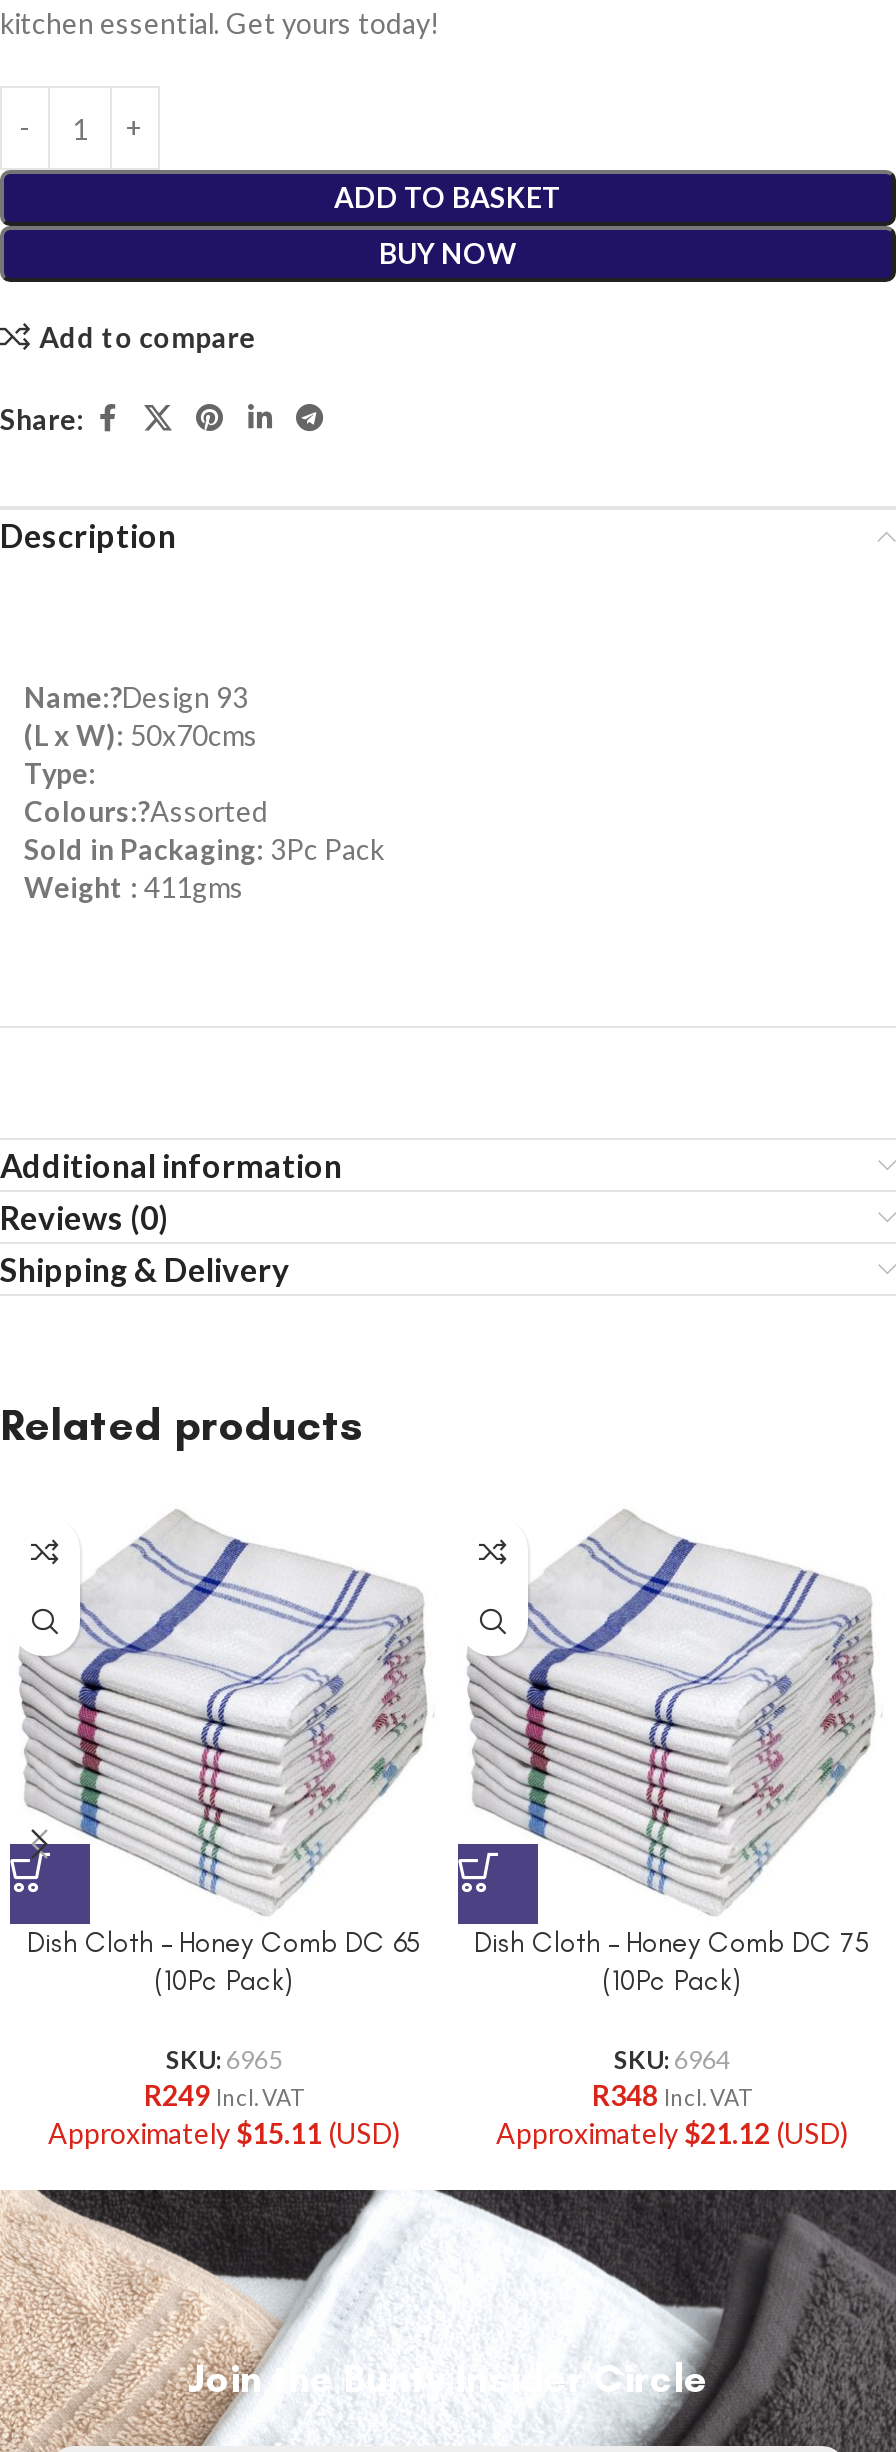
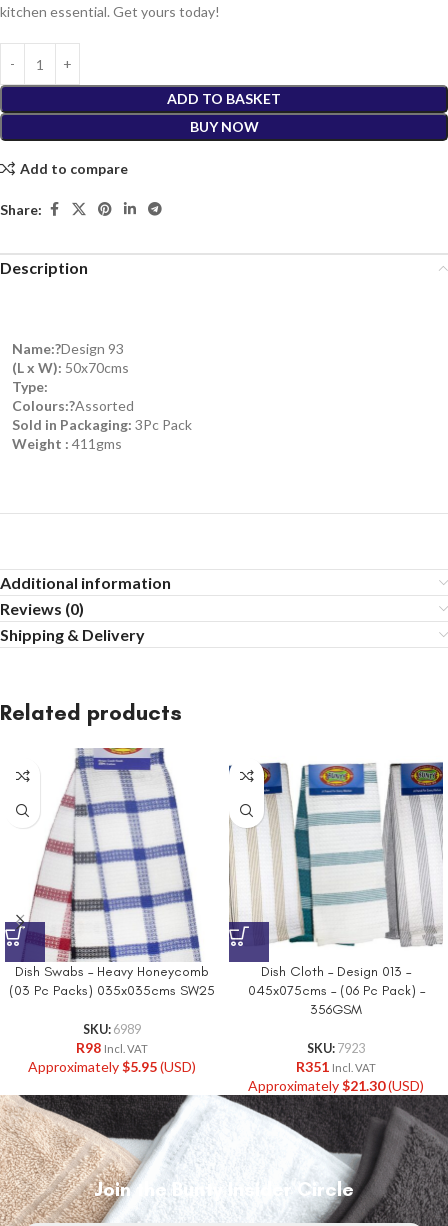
[18,1496,428,1998] [image] | Dish Cloth – Honey Comb DC 65 | (10Pc Pack) -> [9,747,215,999] [image] | Dish Swabs – Heavy Honeycomb | (03 Pc Packs) 035x035cms SW25
[458,1510,886,1998] [image] | Dish Cloth – Honey Comb DC 75 | (10Pc Pack) -> [228,756,444,1018] [image] | Dish Cloth – Design 013 – | 045x075cms – (06 Pc Pack) – | 356GSM
[48,2045,400,2151] SKU: 6965 | R249 Incl. VAT | Approximately $15.11 (USD) -> [28,1022,196,1075] SKU: 6989 | R98 Incl. VAT | Approximately $5.95 (USD)
[496,2045,848,2151] SKU: 6964 | R348 Incl. VAT | Approximately $21.12 (USD) -> [248,1041,424,1094] SKU: 7923 | R351 Incl. VAT | Approximately $21.30 (USD)

